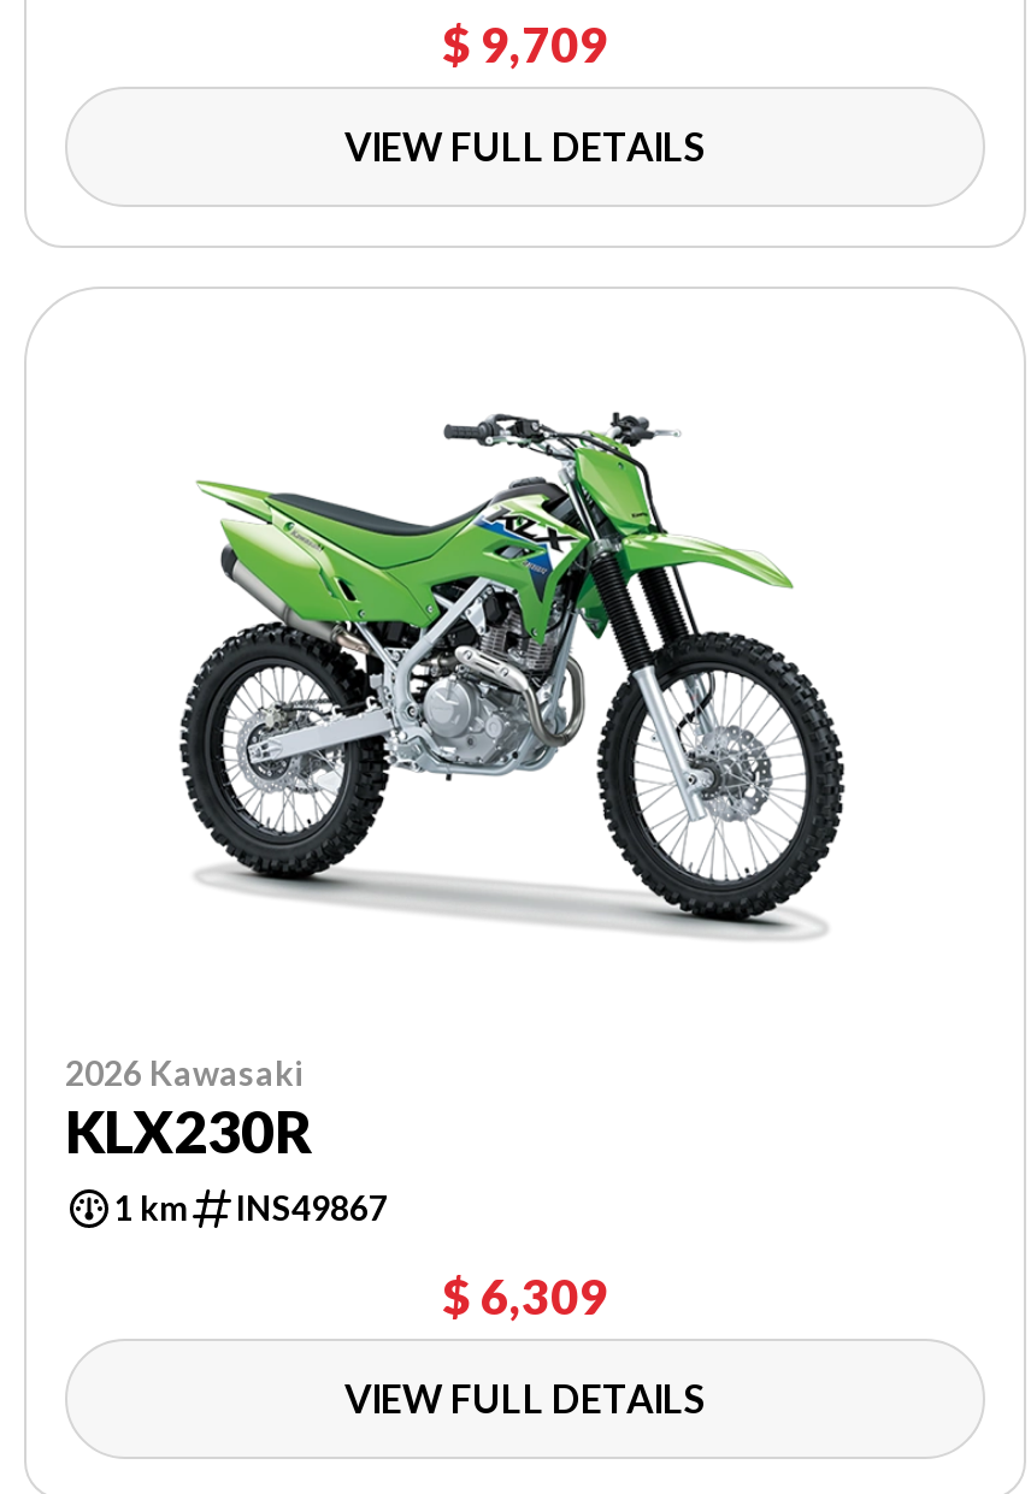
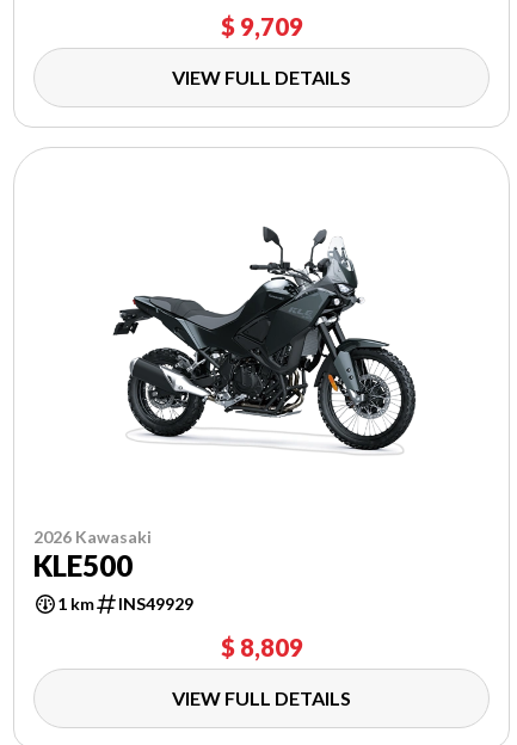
[178,411,848,940] [image] -> [91,209,419,469] [image]
[65,1096,313,1166] KLX230R -> [33,548,133,582] KLE500
[113,1187,388,1228] 1 km INS49867 -> [57,593,193,613] 1 km INS49929
[442,1267,608,1324] $ 6,309 -> [220,632,303,661] $ 8,809

